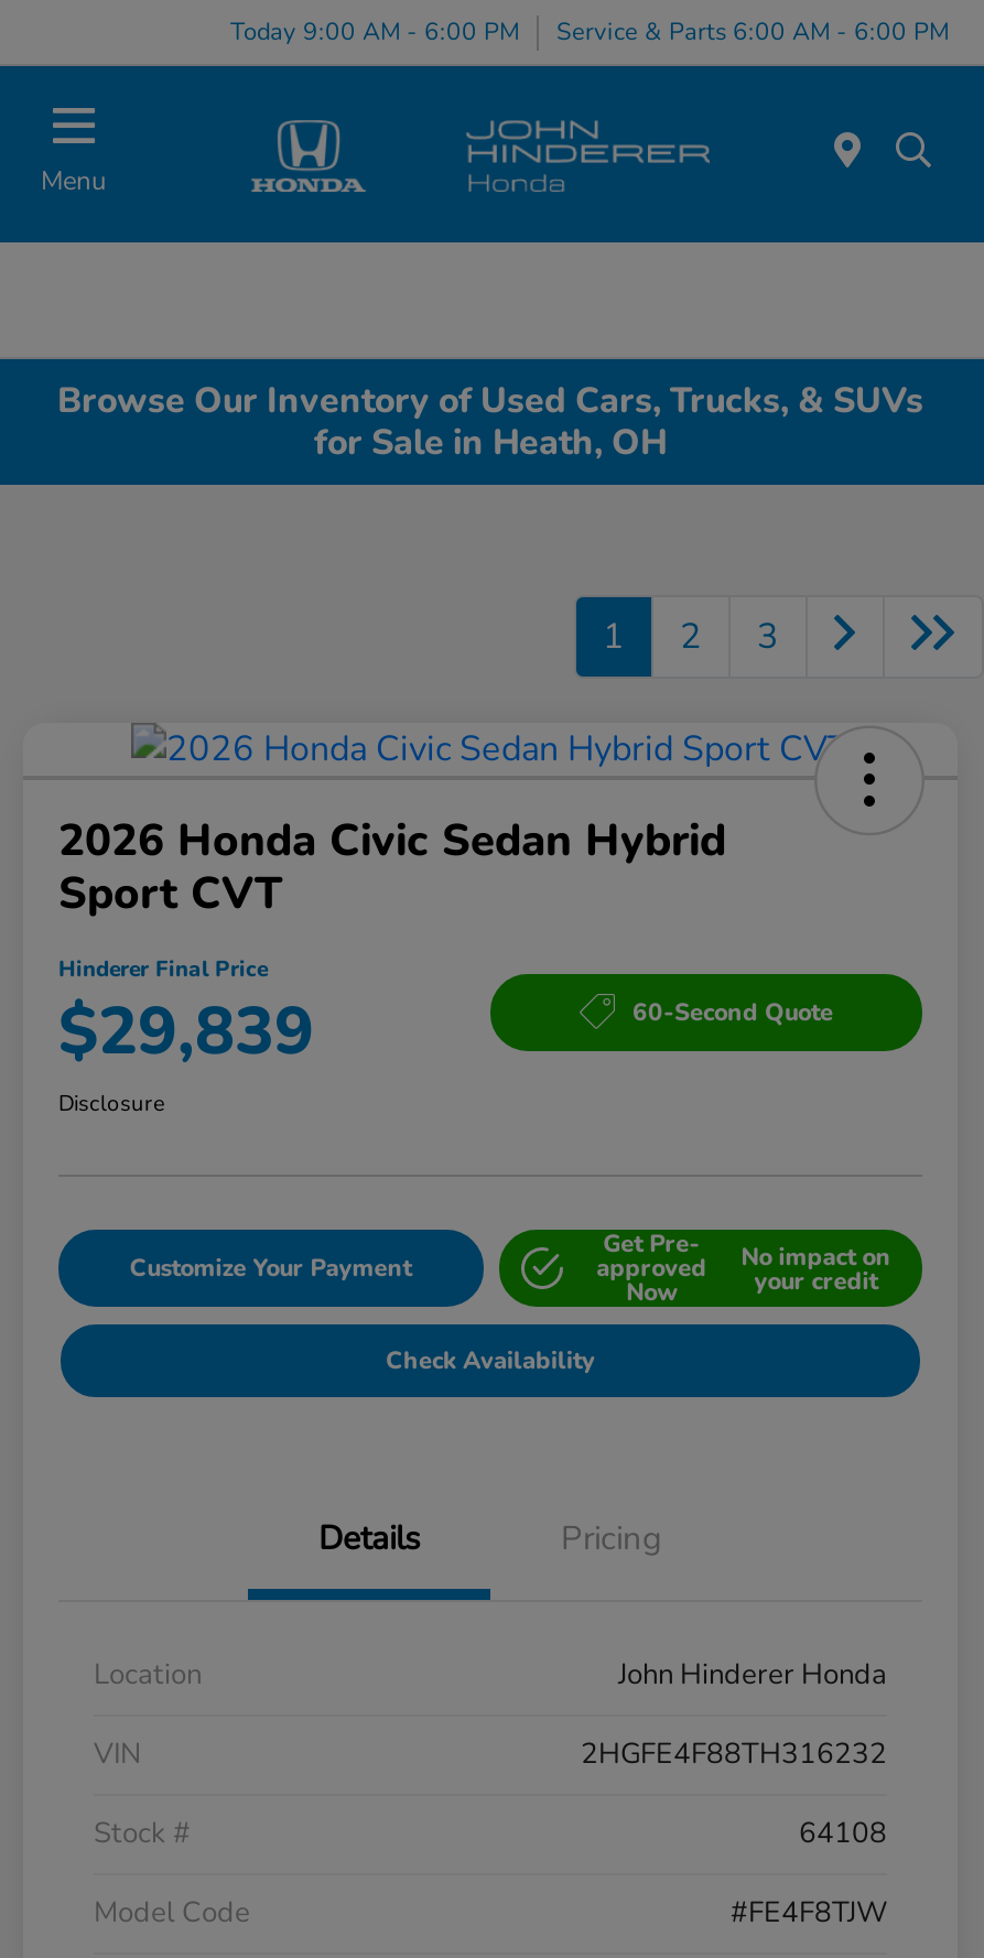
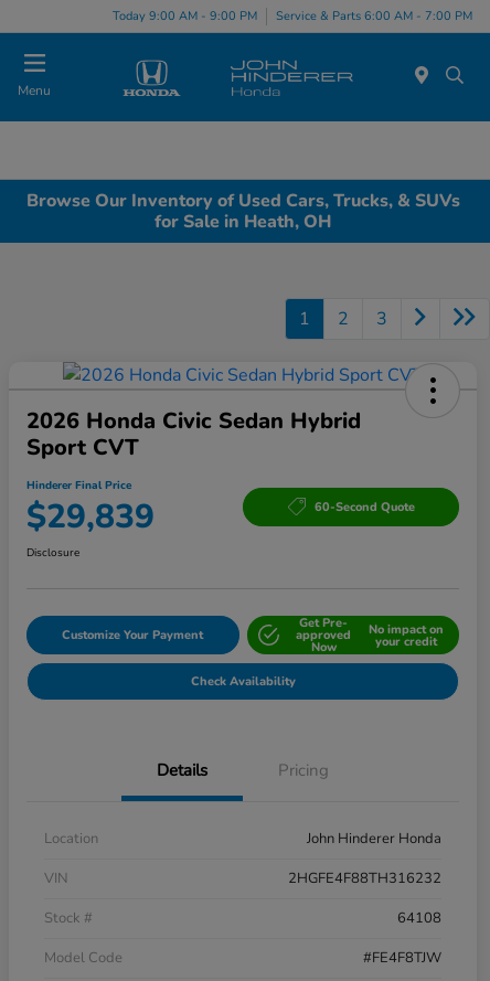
[230,14,519,47] Today 9:00 AM - 6:00 PM -> [113,7,257,24] Today 9:00 AM - 9:00 PM
[556,14,949,47] Service & Parts 6:00 AM - 6:00 PM -> [276,7,472,24] Service & Parts 6:00 AM - 7:00 PM

